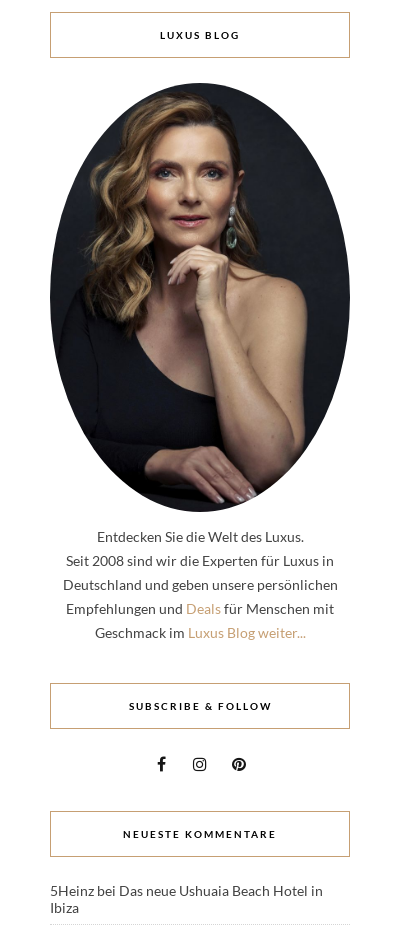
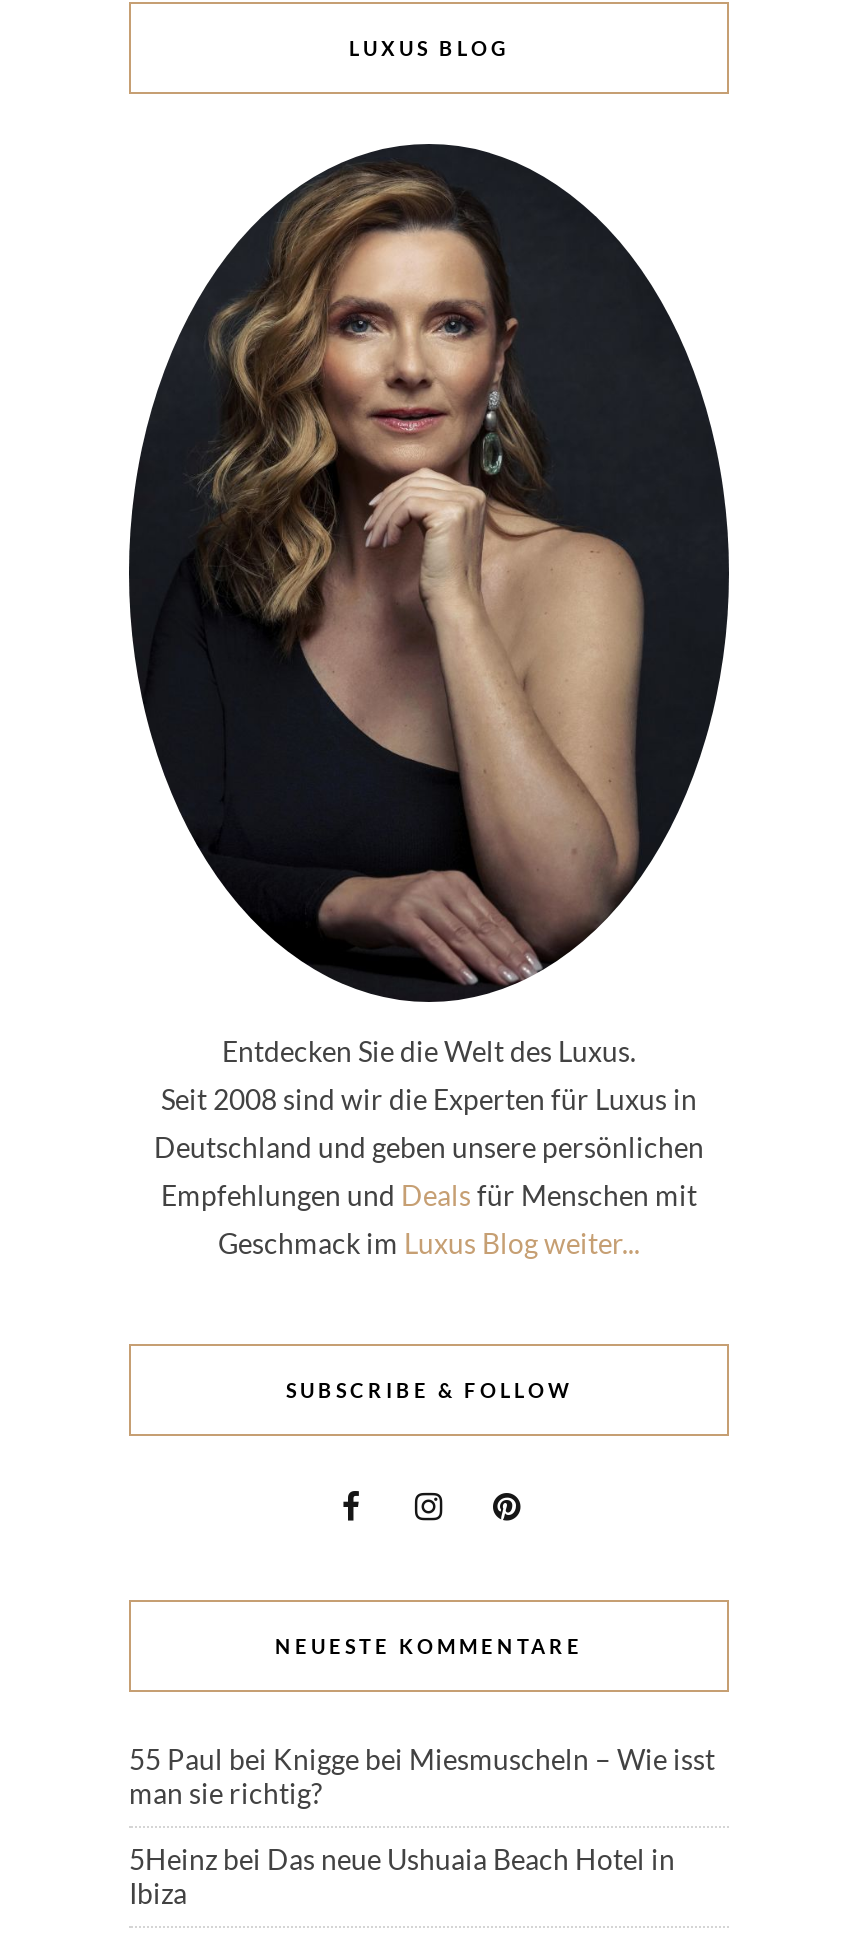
none -> [129,1742,715,1810] 55 Paul bei Knigge bei Miesmuscheln – Wie isst | man sie richtig?

